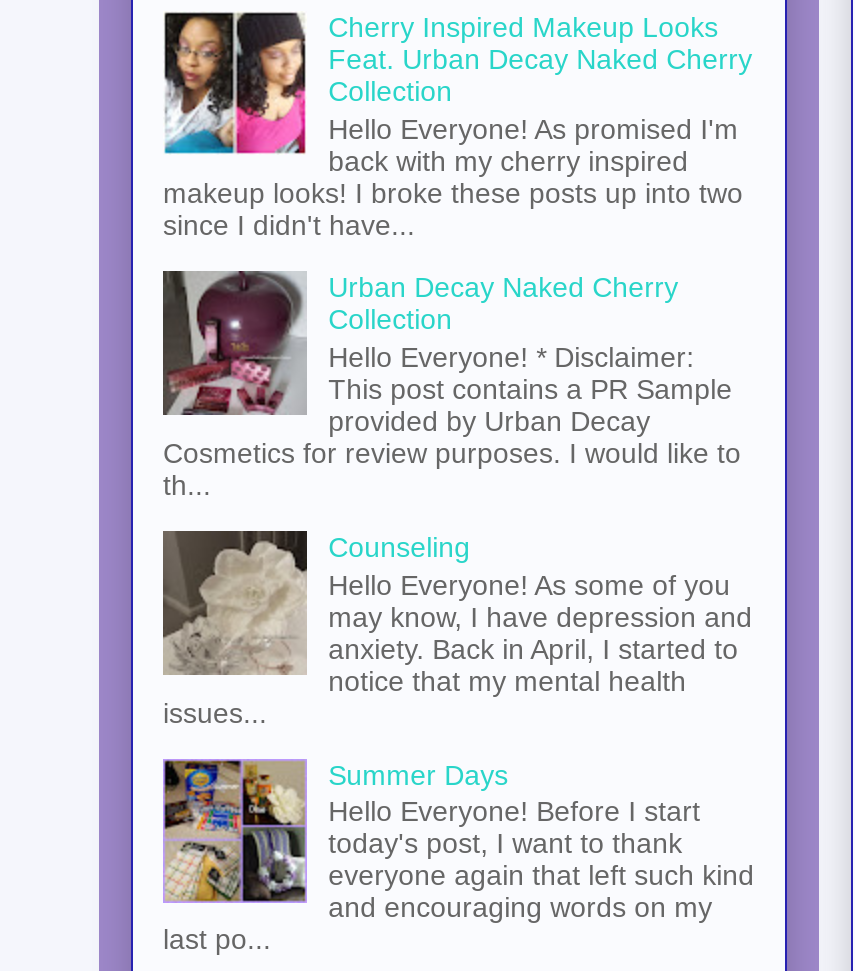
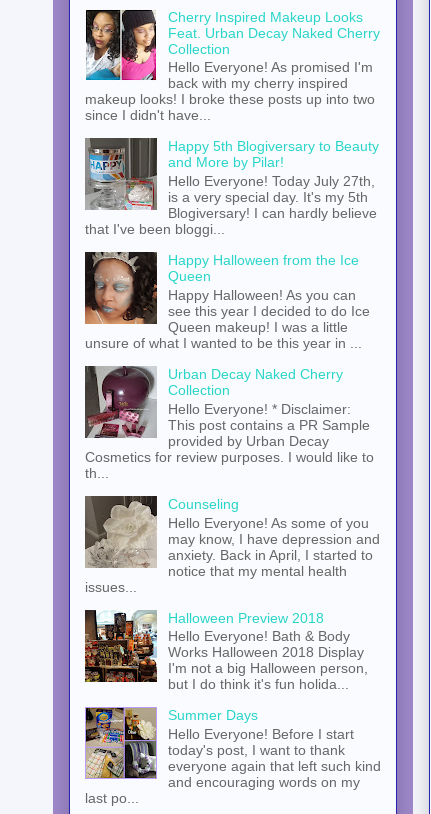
none -> [84,251,153,325] [image]
none -> [85,137,379,351] [image] | Happy 5th Blogiversary to Beauty | and More by Pilar! | Hello Everyone! Today July 27th, | is a very special day. It's my 5th | Blogiversary! I can hardly believe | that I've been bloggi... | Happy Halloween from the Ice | Queen | Happy Halloween! As you can | see this year I decided to do Ice | Queen makeup! I was a little | unsure of what I wanted to be this year in ...
none -> [84,610,368,692] [image] | Halloween Preview 2018 | Hello Everyone! Bath & Body | Works Halloween 2018 Display | I'm not a big Halloween person, | but I do think it's fun holida...

